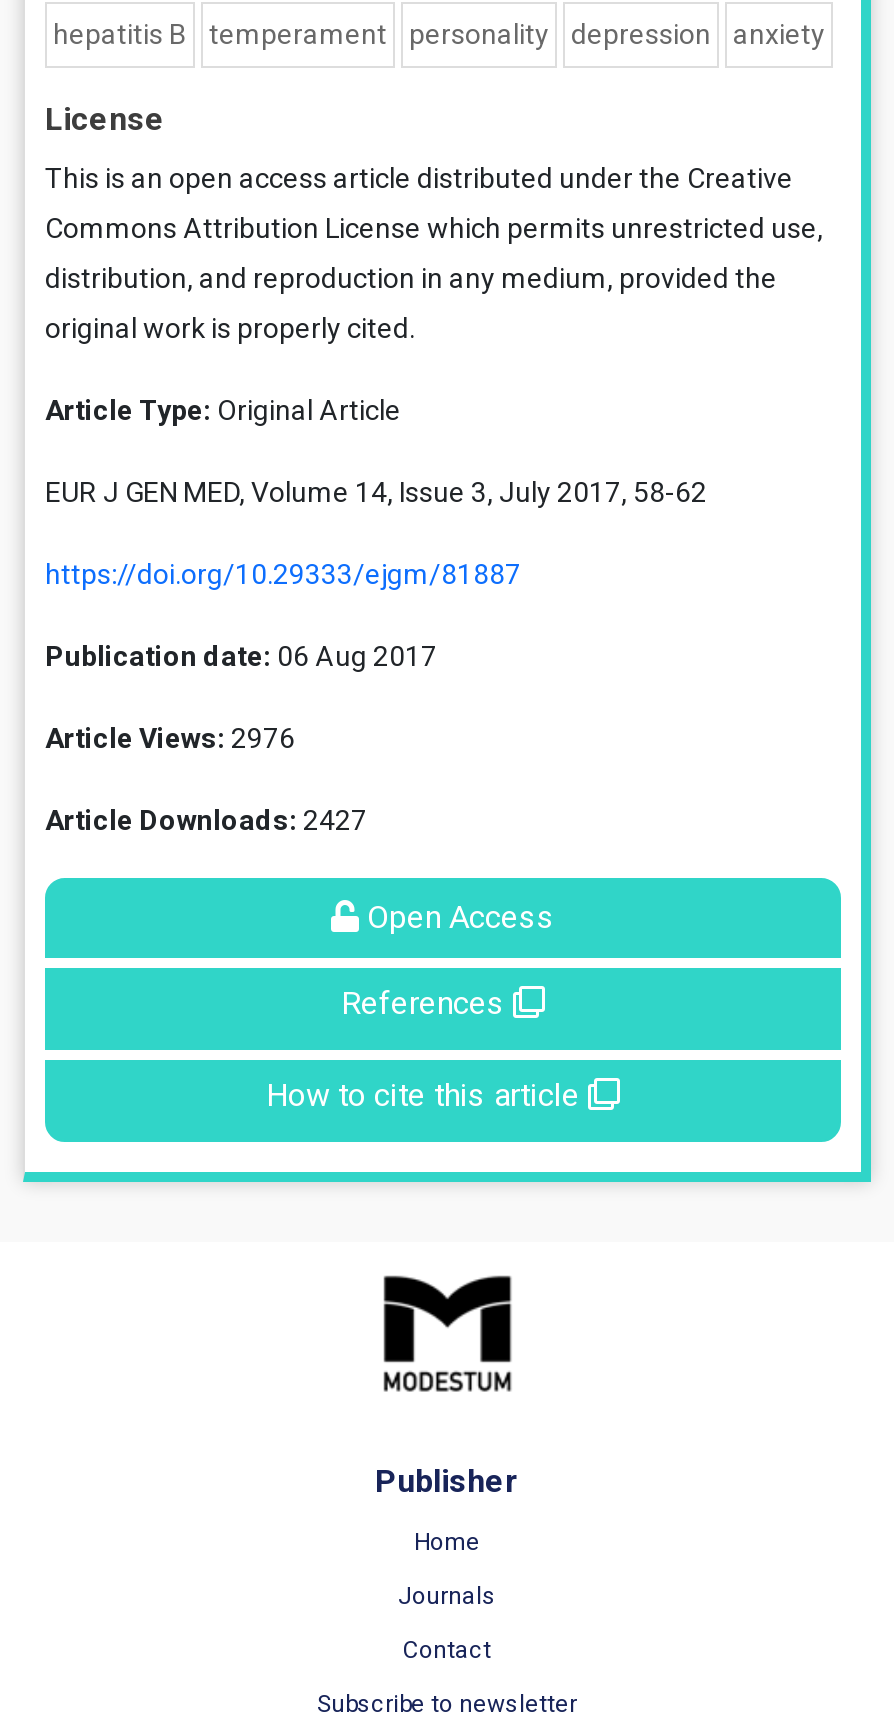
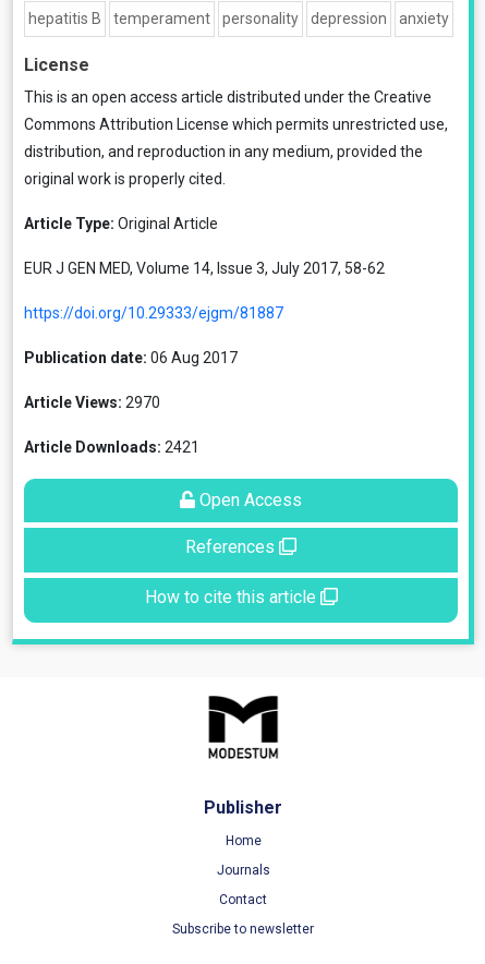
[45,722,295,754] Article Views: 2976 -> [24,394,160,411] Article Views: 2970
[45,804,367,836] Article Downloads: 2427 -> [24,438,199,456] Article Downloads: 2421

